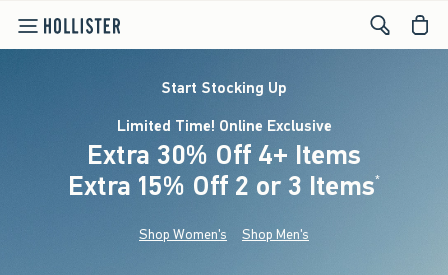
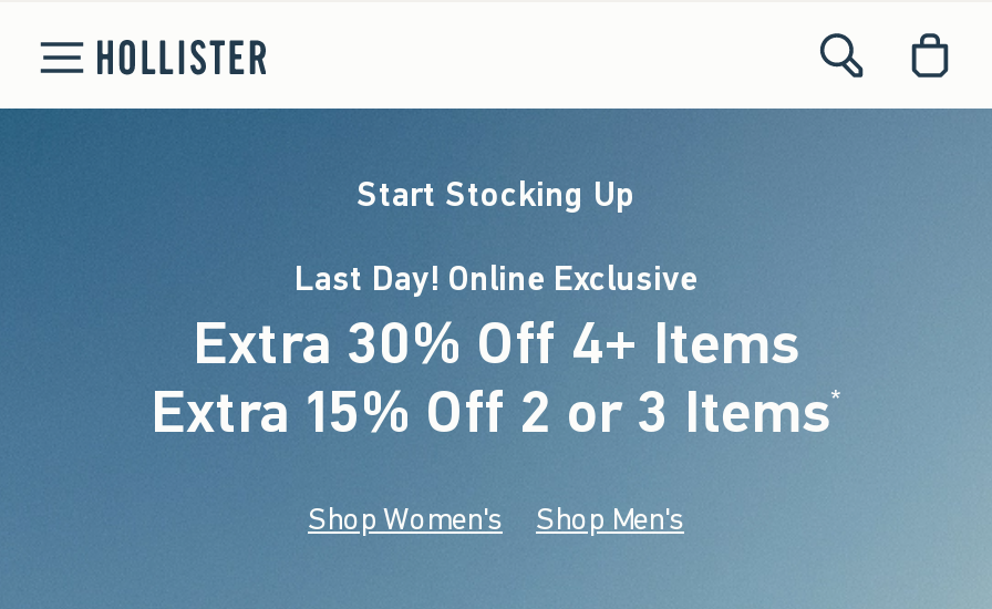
[116,116,331,136] Limited Time! Online Exclusive -> [294,257,697,301] Last Day! Online Exclusive

